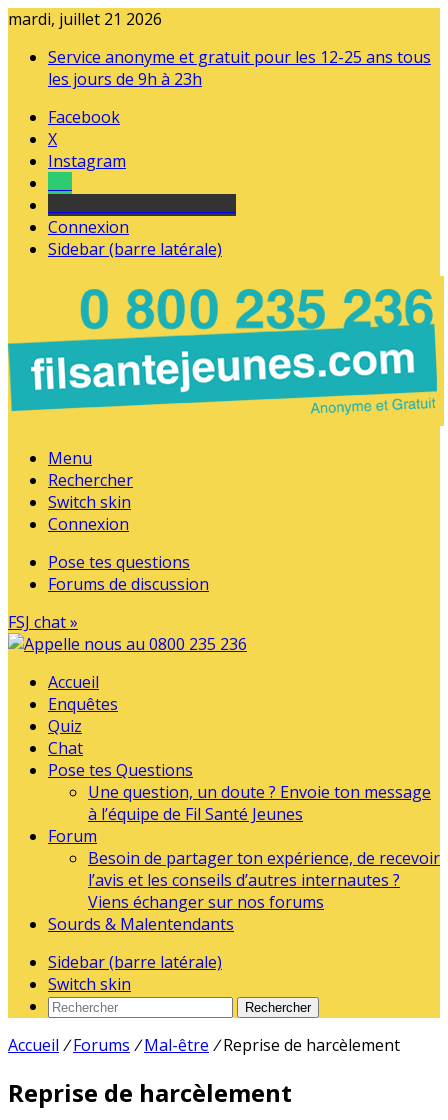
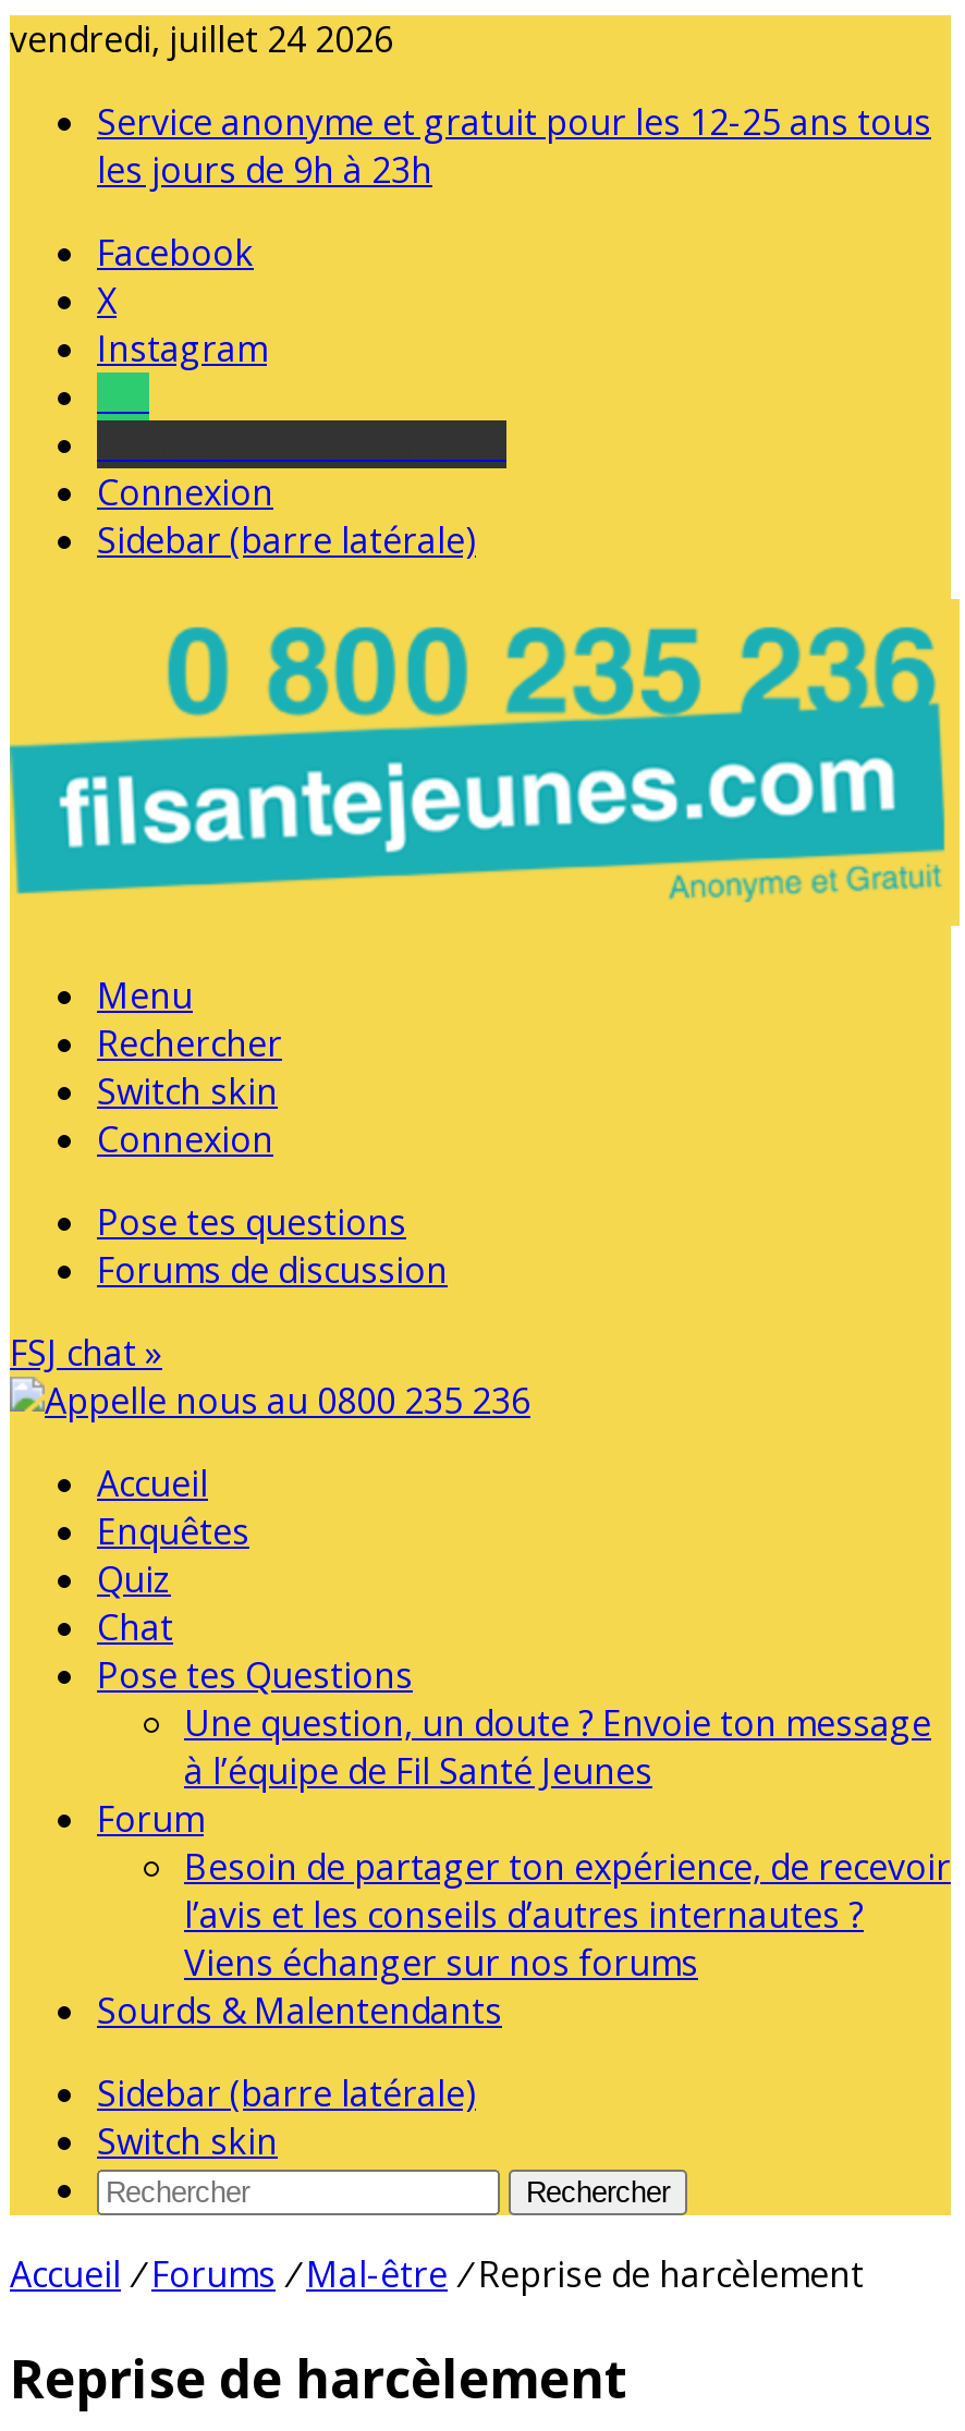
[8,8,162,30] mardi, juillet 21 2026 -> [10,15,393,63] vendredi, juillet 24 2026

